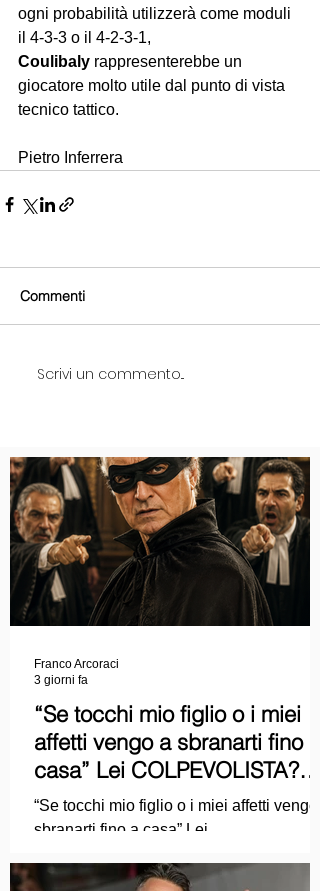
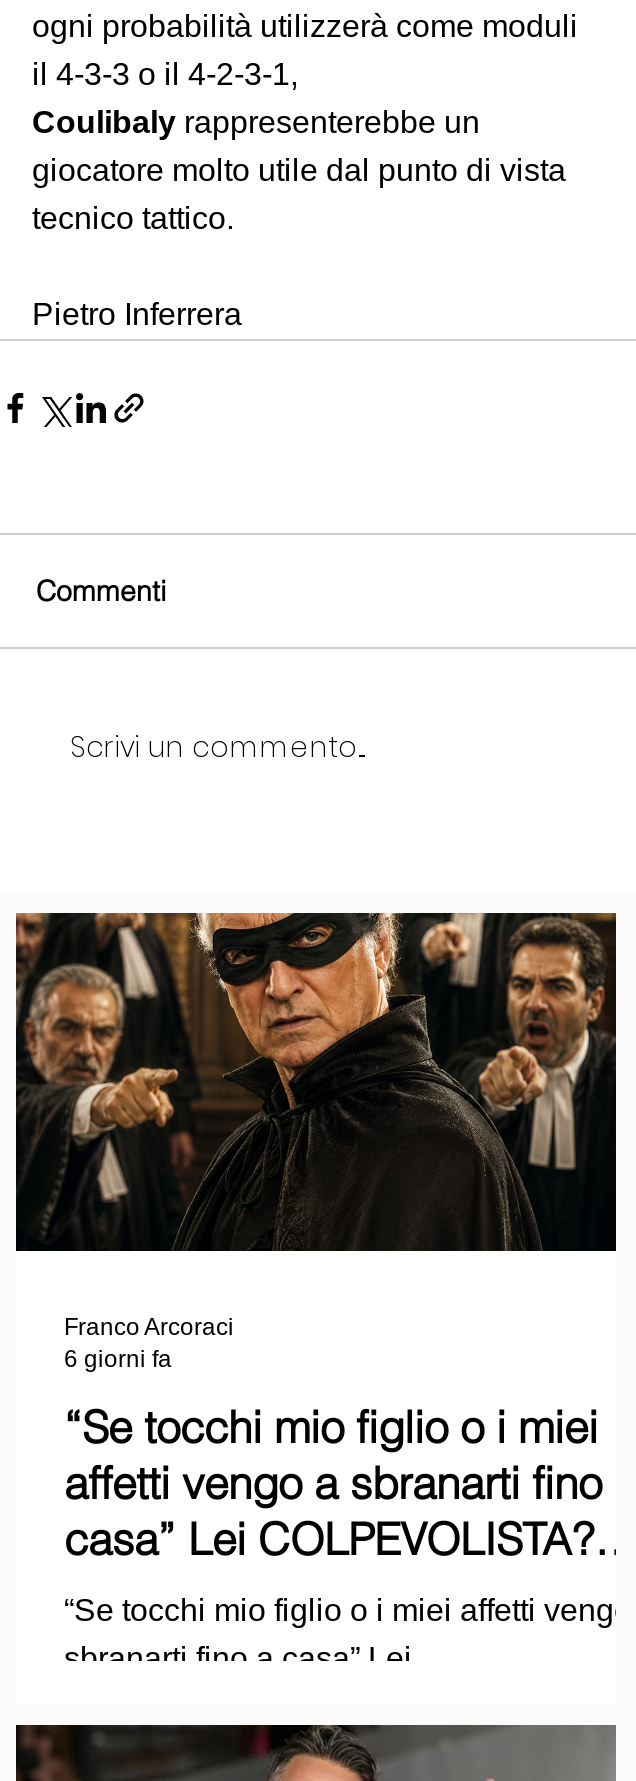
[34,673,88,687] 3 giorni fa -> [64,1345,172,1373] 6 giorni fa

